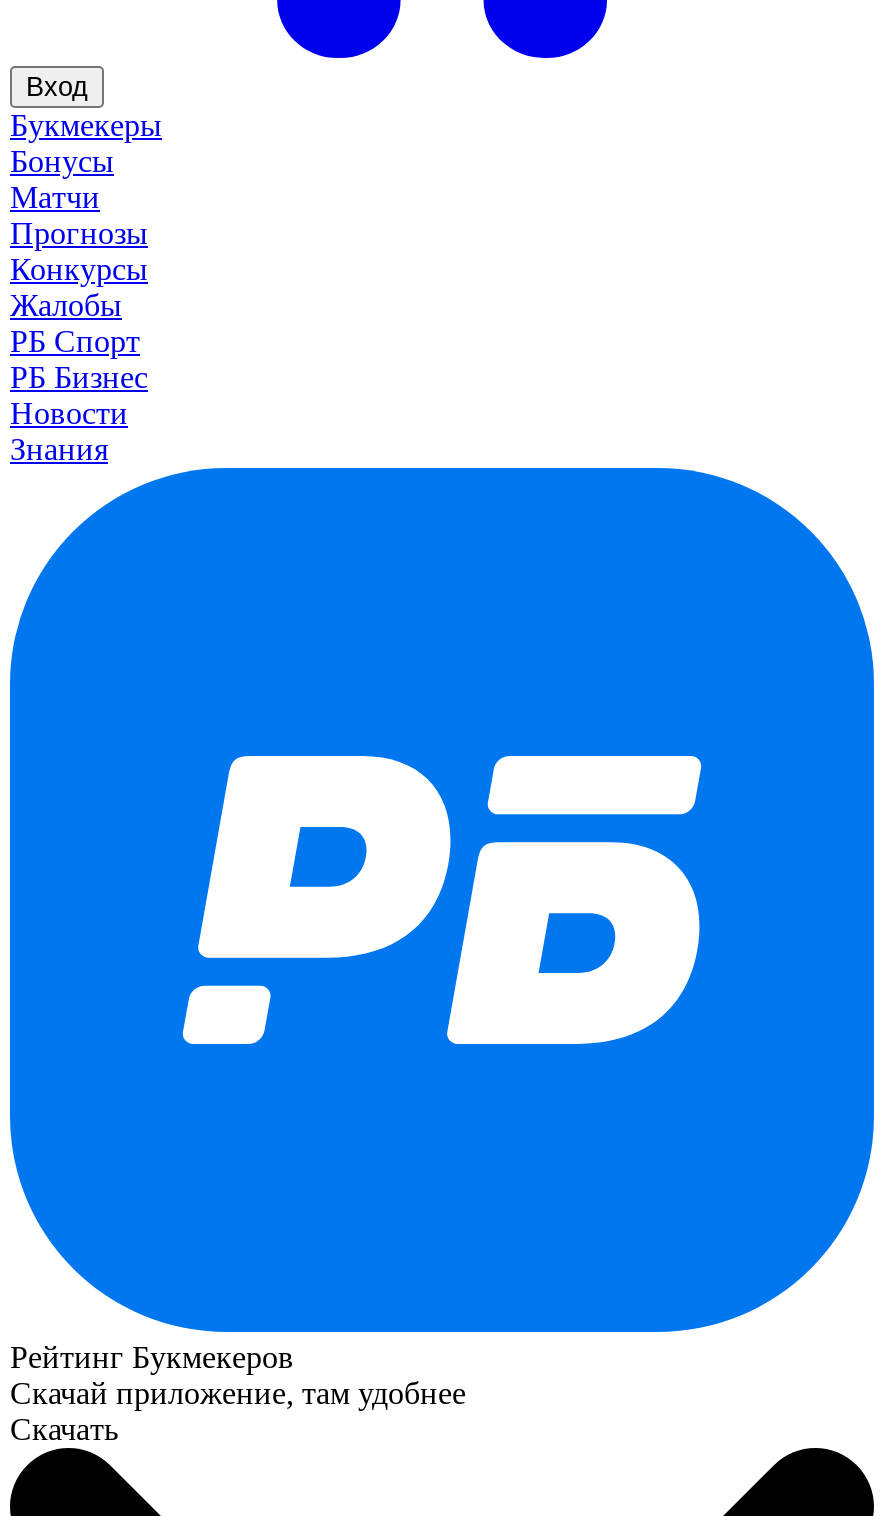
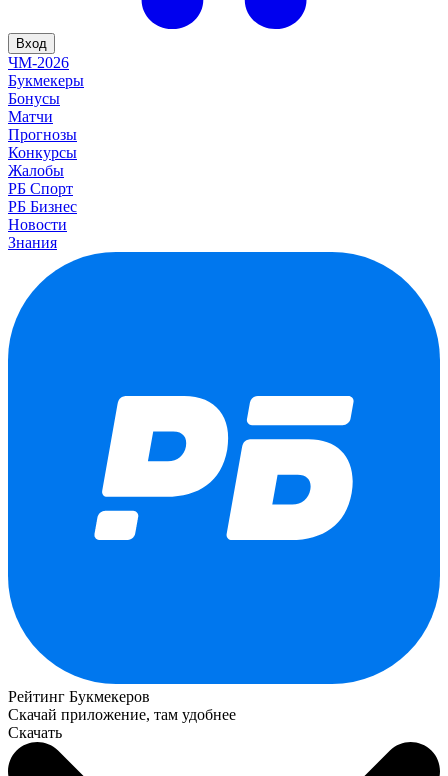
none -> [8,54,69,71] ЧМ-2026

